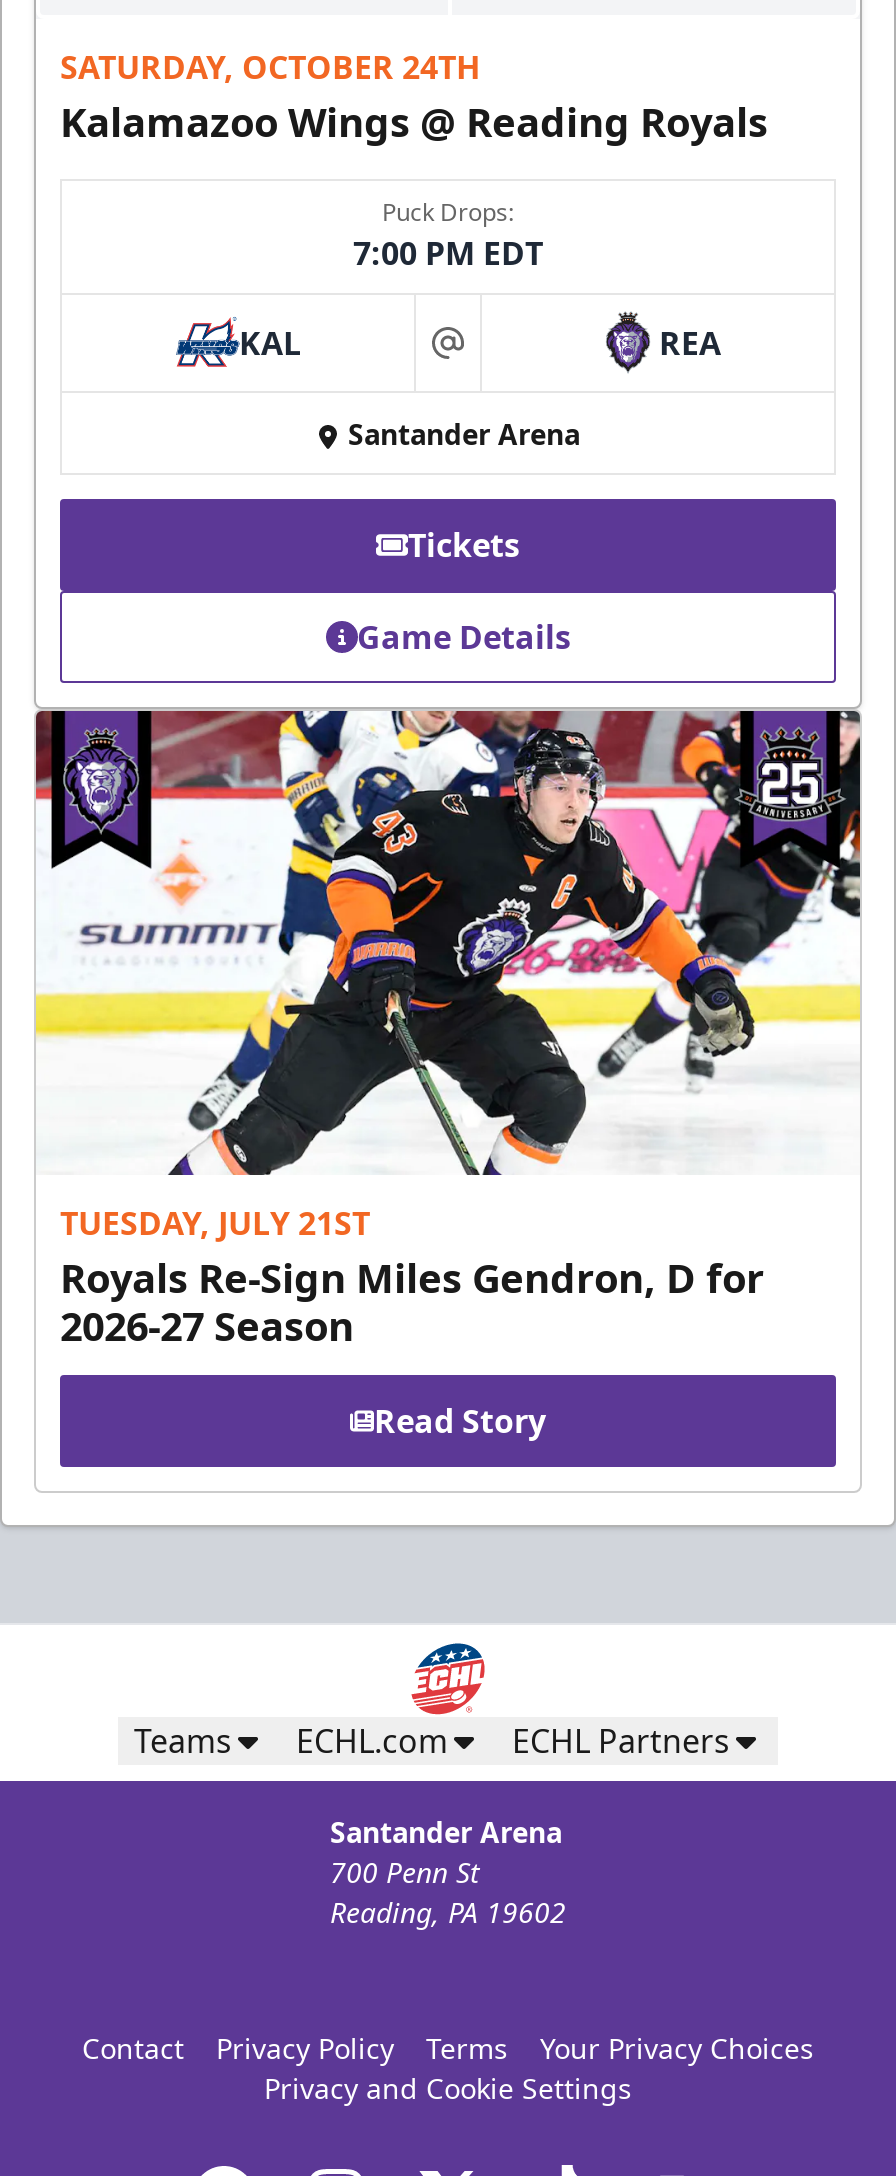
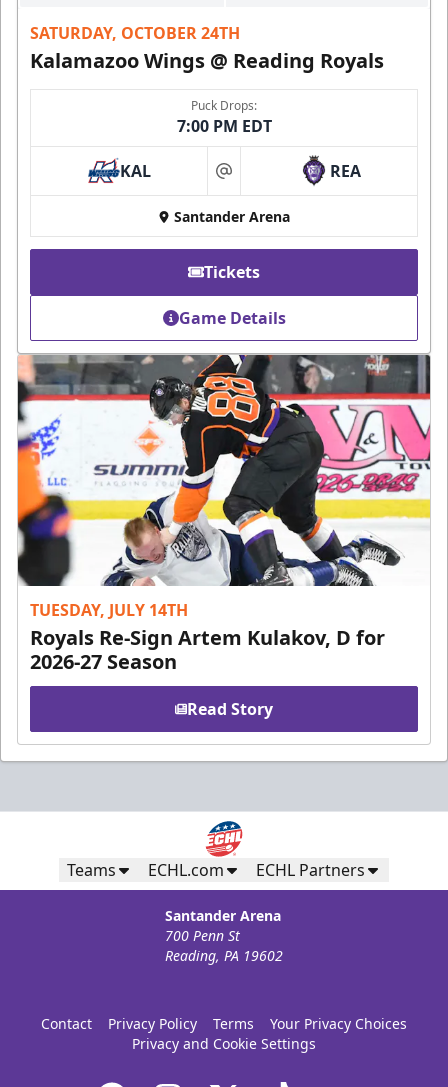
[34,708,862,1245] [image] | TUESDAY, JULY 21ST -> [17,354,431,621] [image] | TUESDAY, JULY 14TH
[60,1251,764,1305] Royals Re-Sign Miles Gendron, D for -> [30,624,385,651] Royals Re-Sign Artem Kulakov, D for

